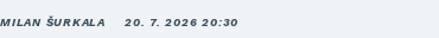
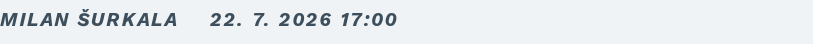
[0,15,238,28] MILAN ŠURKALA 20. 7. 2026 20:30 -> [0,8,398,30] MILAN ŠURKALA 22. 7. 2026 17:00

